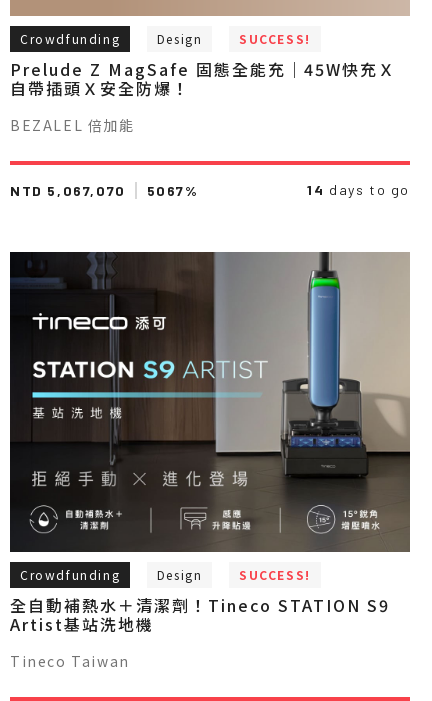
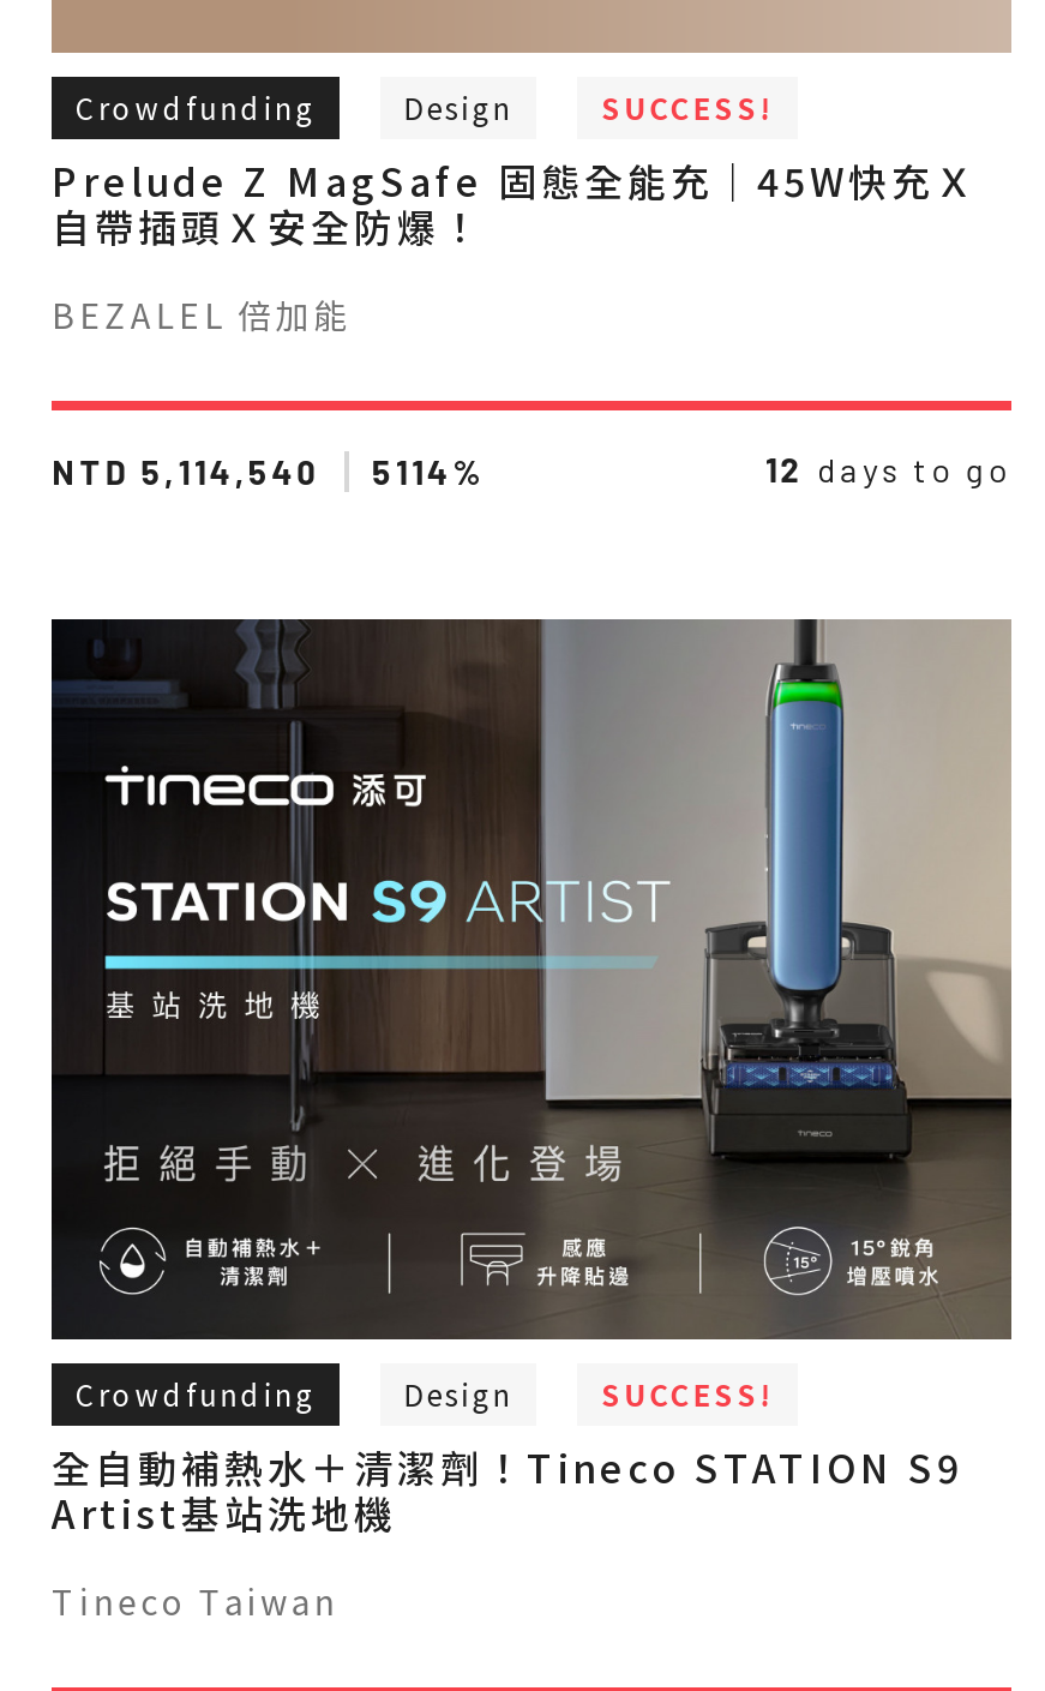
[10,181,126,198] NTD 5,067,070 -> [52,450,322,491] NTD 5,114,540
[142,181,199,198] 5067% -> [361,450,485,491] 5114%
[307,180,410,197] 14 days to go -> [765,448,1011,488] 12 days to go

